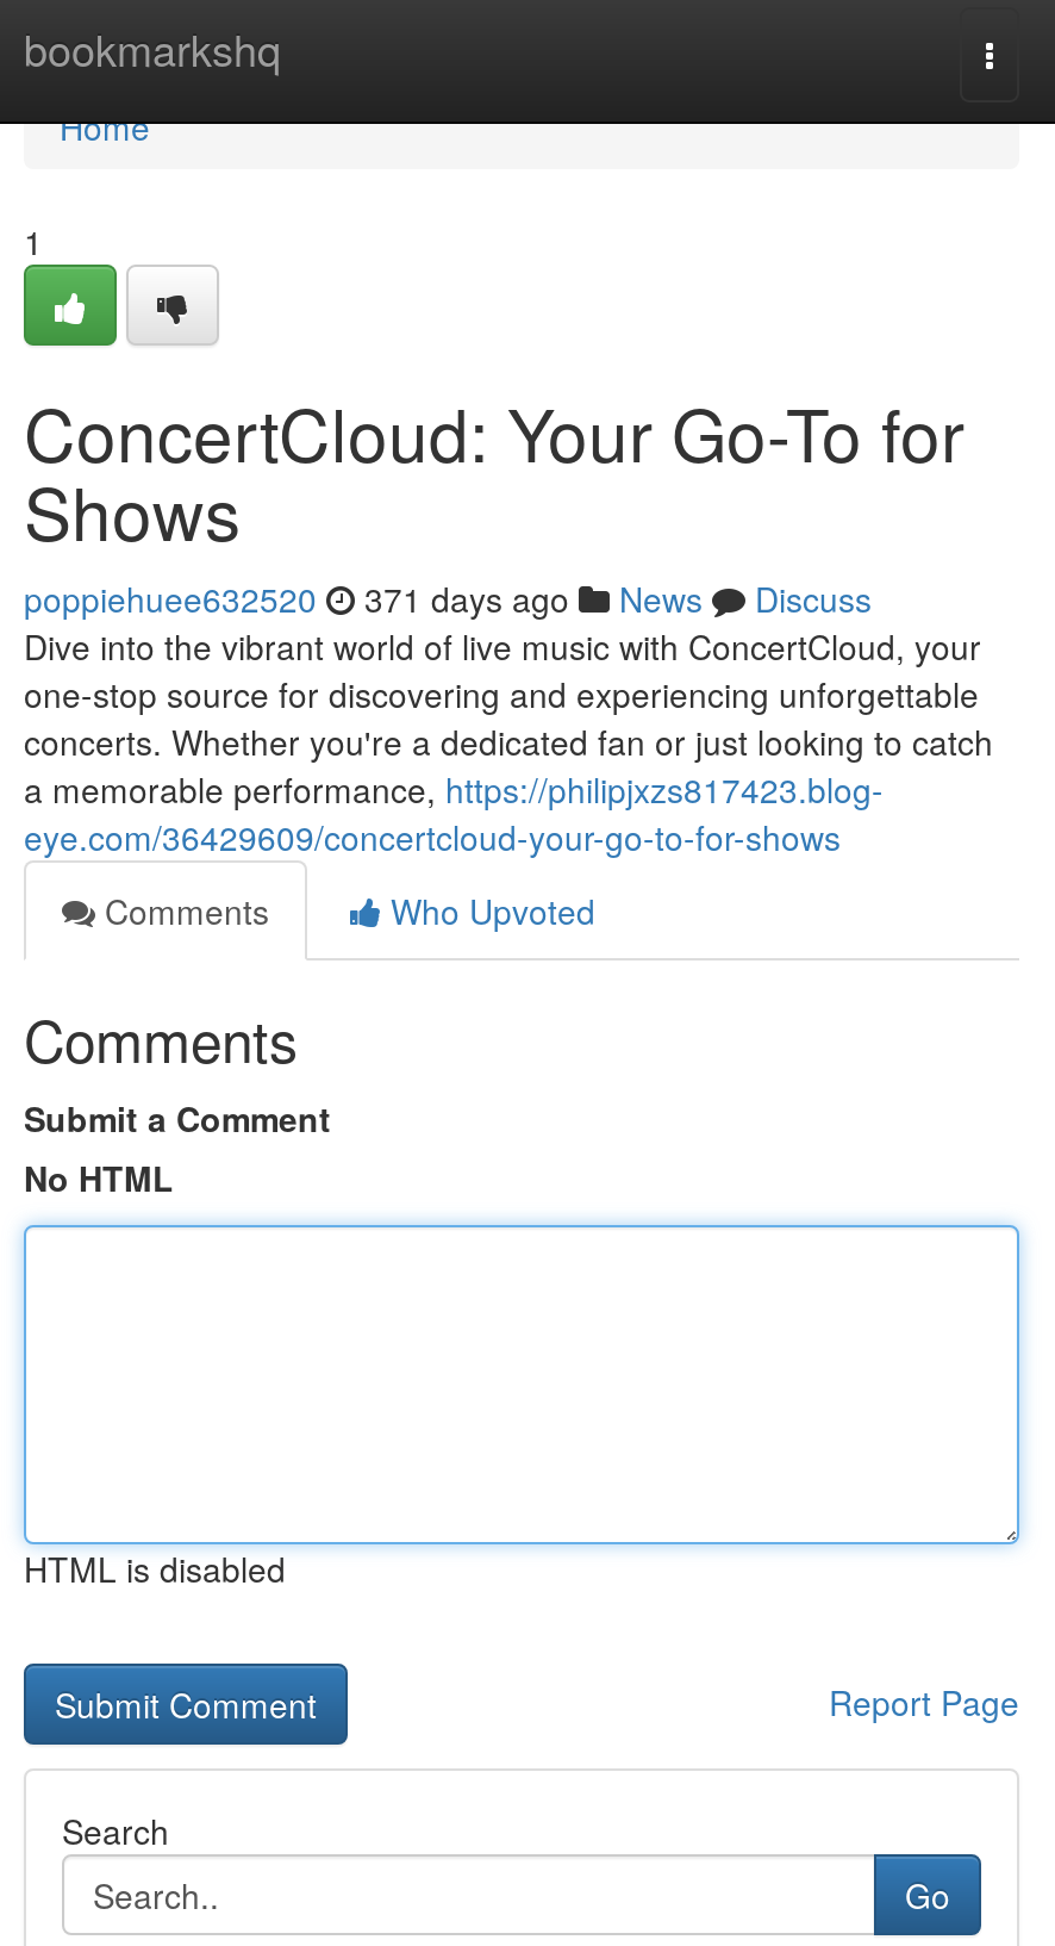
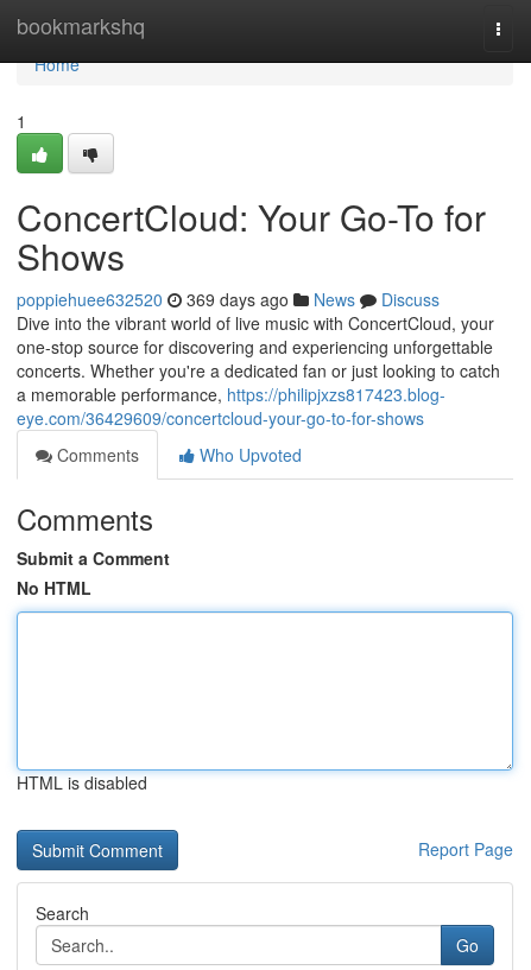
[24,574,872,622] poppiehuee632520 371 days ago News Discuss -> [17,287,440,311] poppiehuee632520 369 days ago News Discuss

